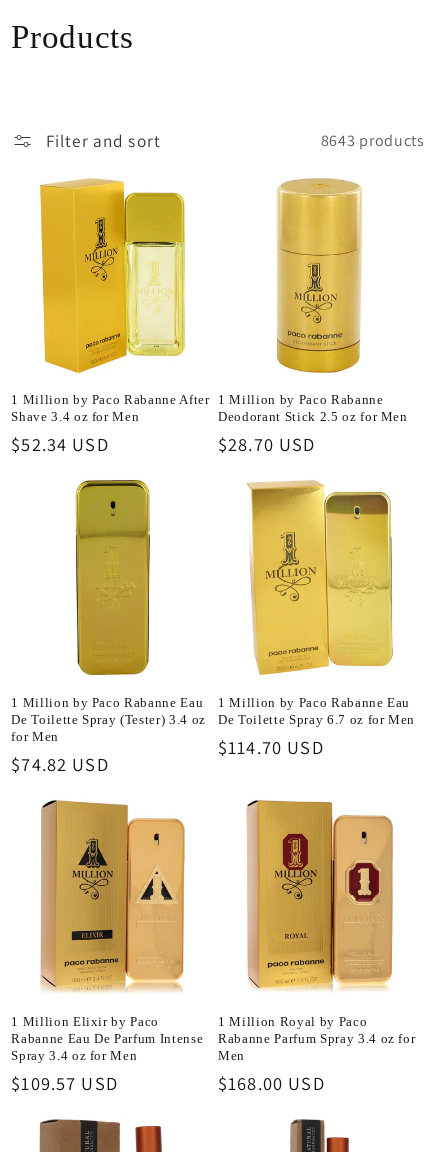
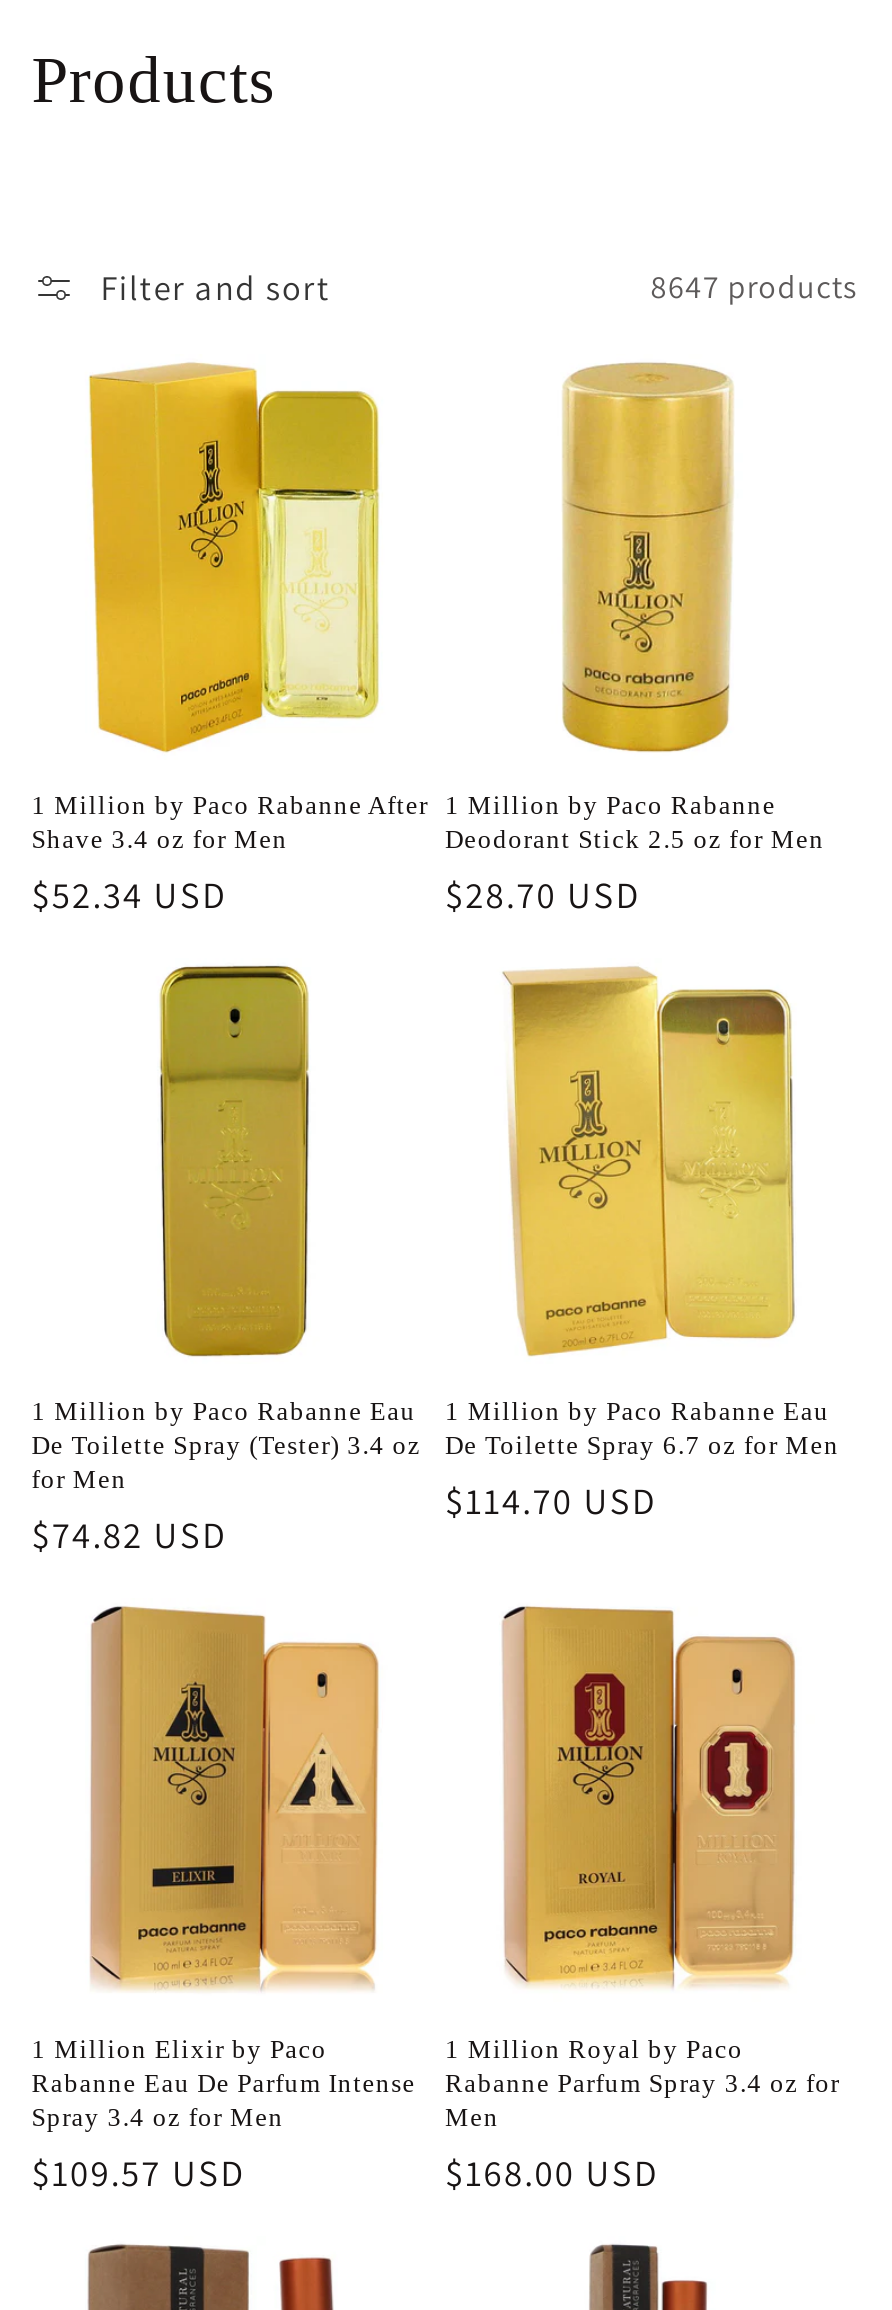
[321,130,425,151] 8643 products -> [651,267,859,309] 8647 products

